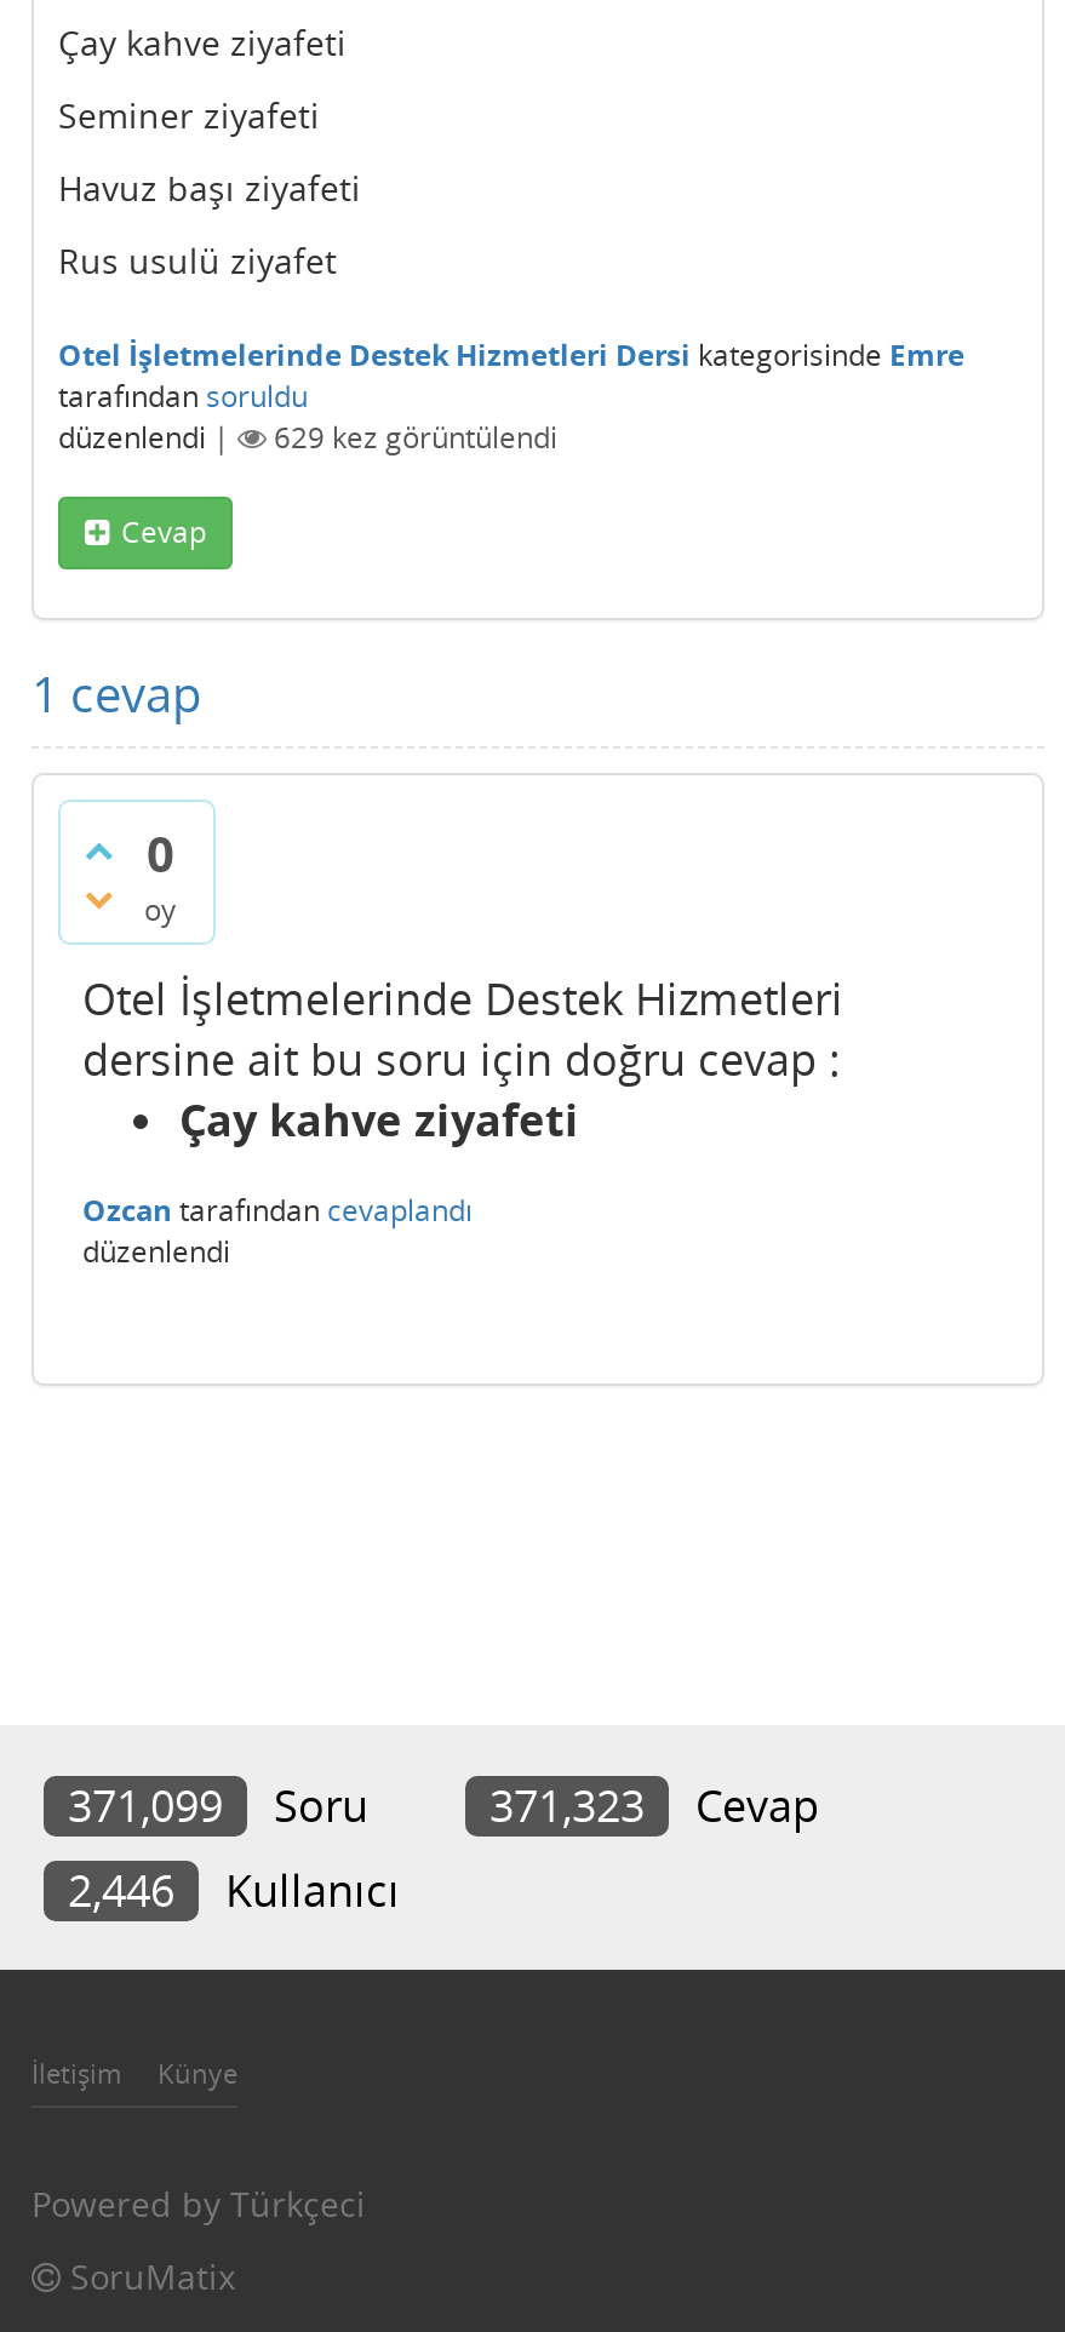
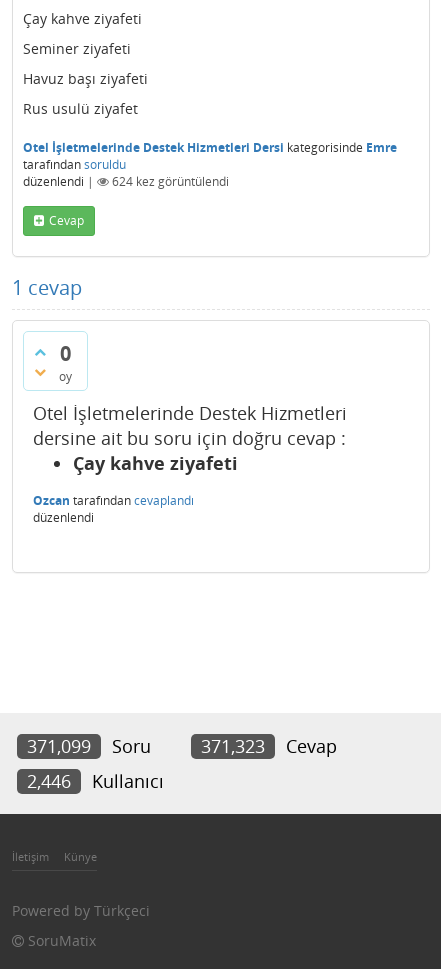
[274,417,557,458] 629 kez görüntülendi -> [112,173,229,190] 624 kez görüntülendi

